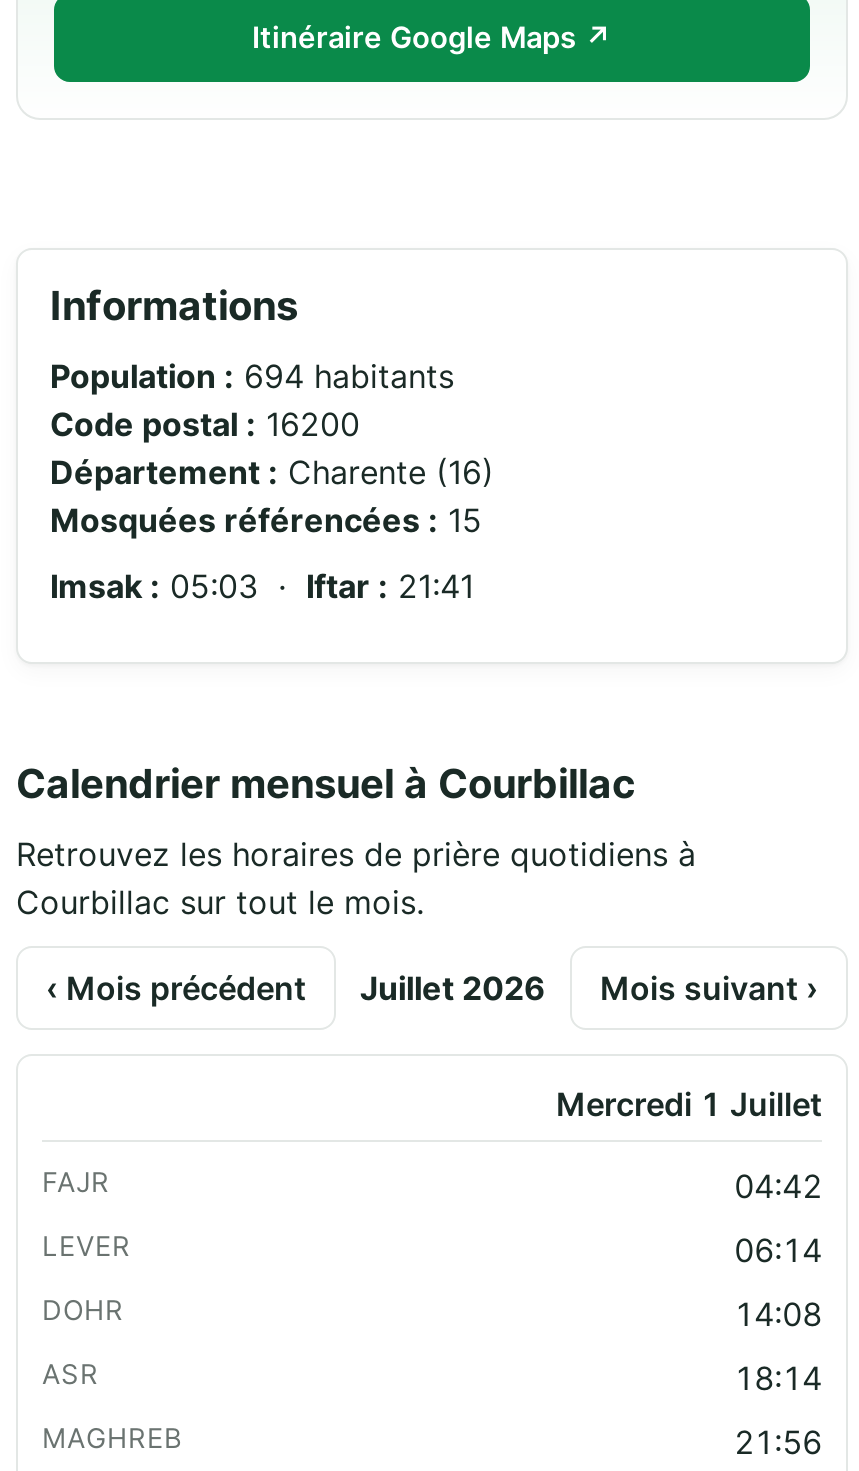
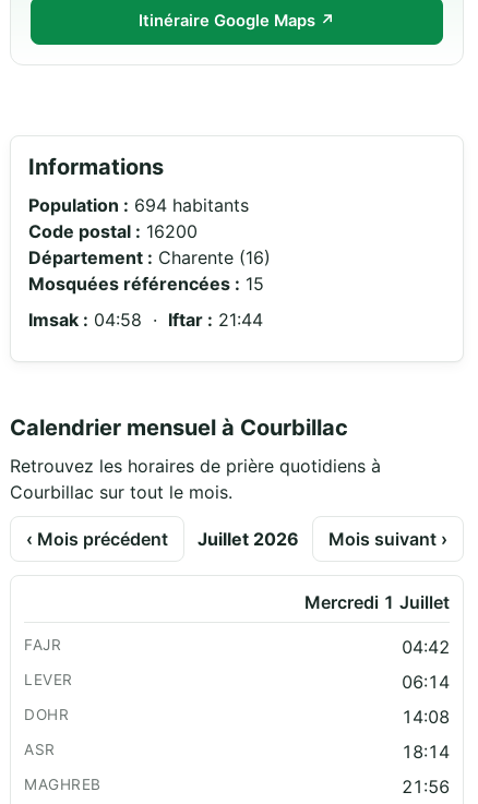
[50,567,474,607] Imsak : 05:03 · Iftar : 21:41 -> [28,309,263,331] Imsak : 04:58 · Iftar : 21:44

